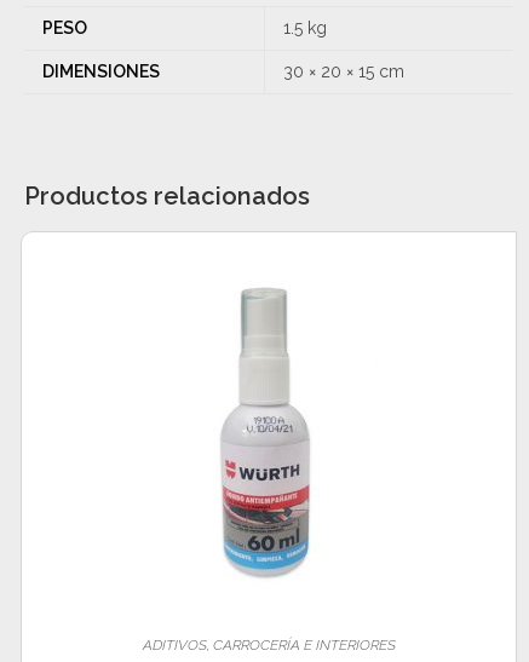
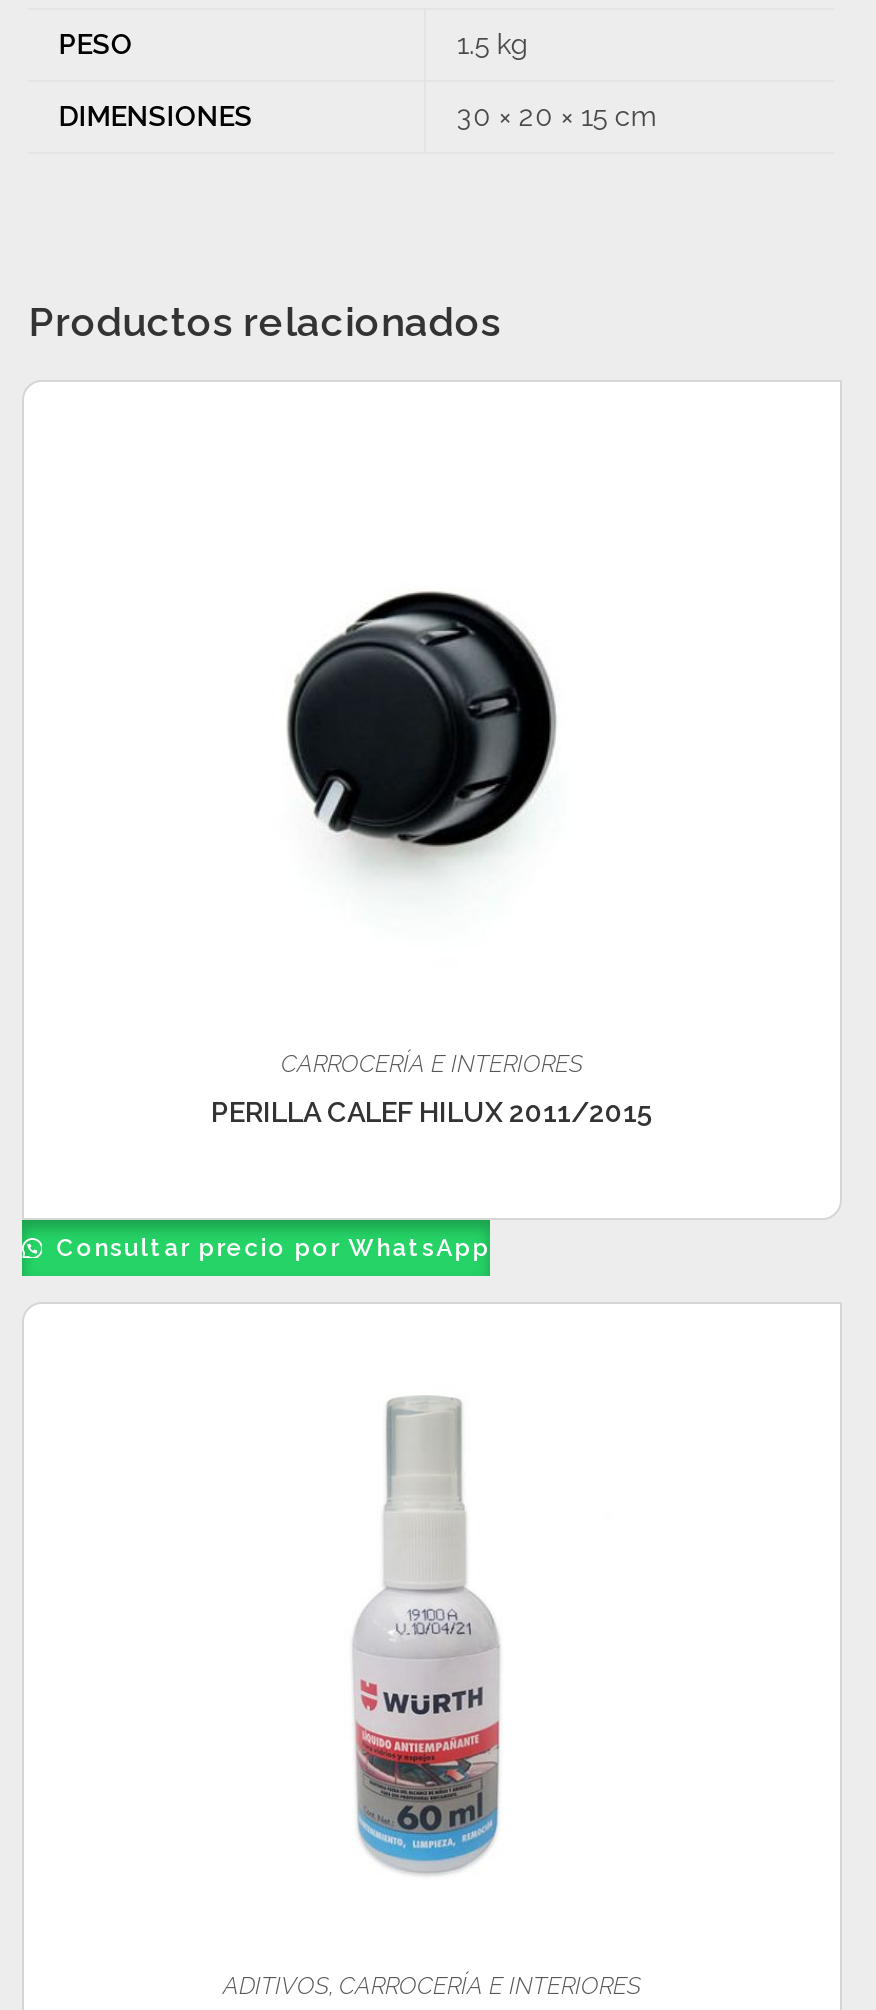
none -> [48,1235,490,1263] Consultar precio por WhatsApp
none -> [211,1051,653,1129] CARROCERÍA E INTERIORES | PERILLA CALEF HILUX 2011/2015
none -> [286,592,556,862] [image]

